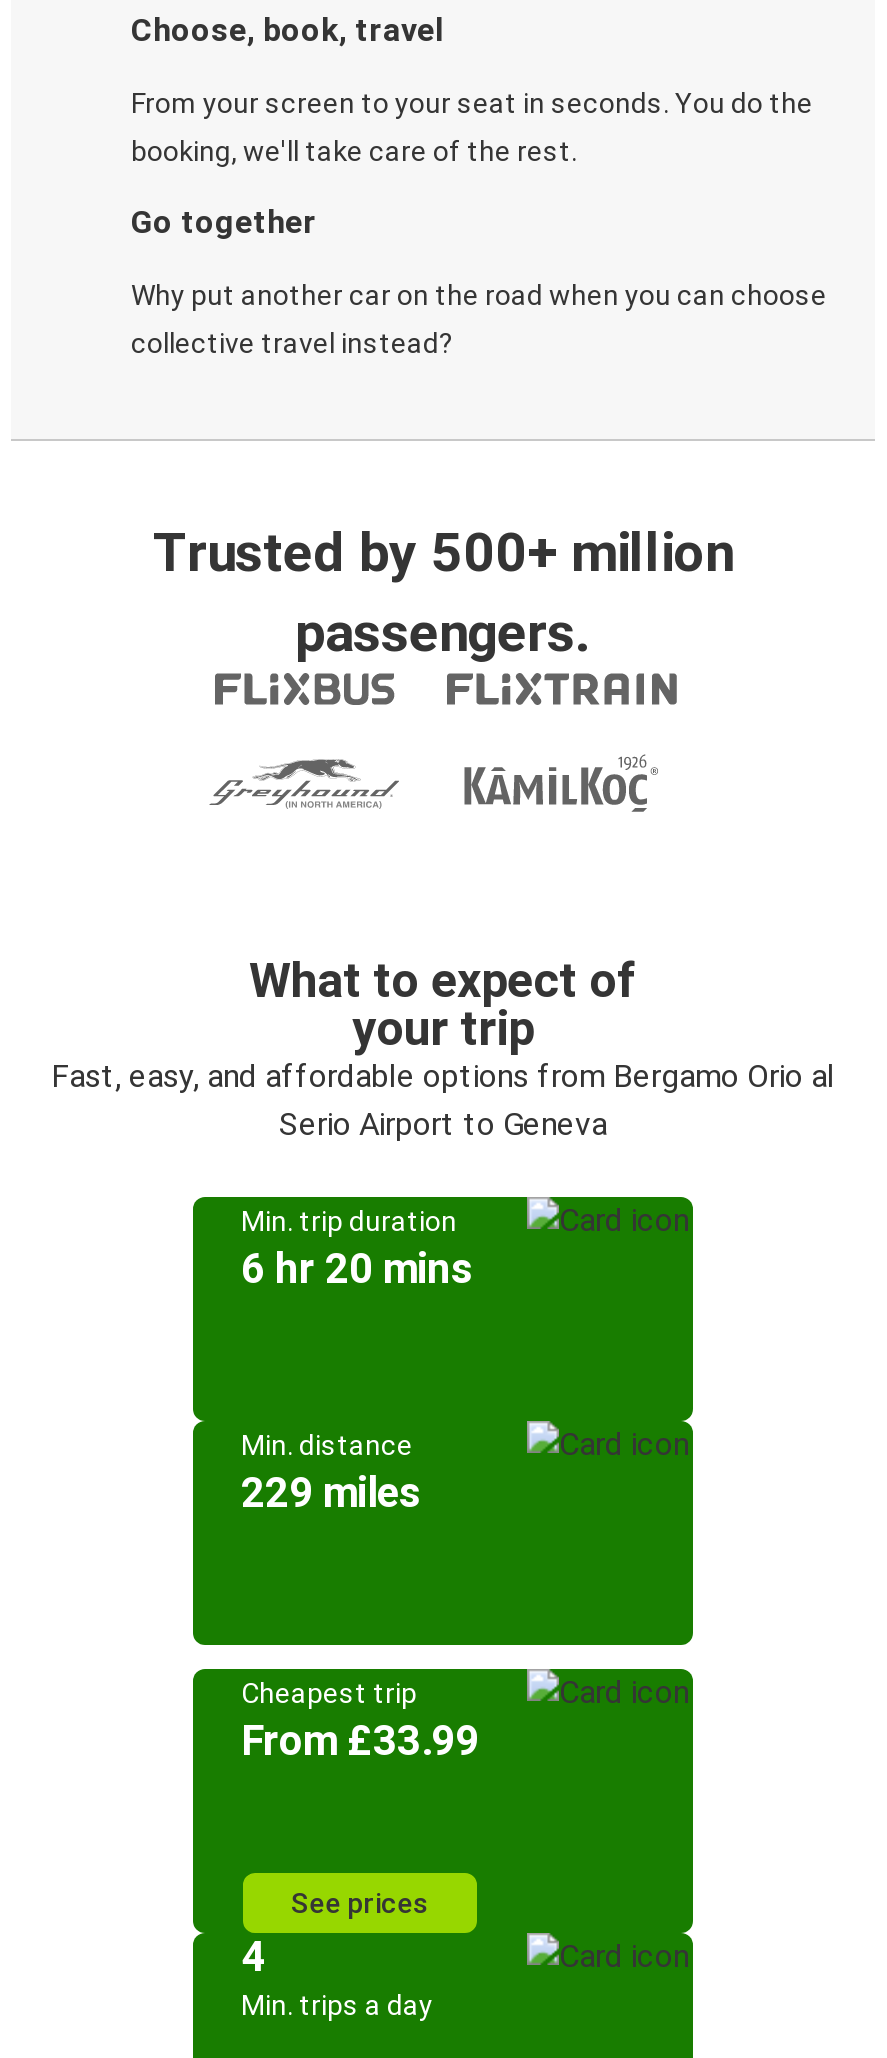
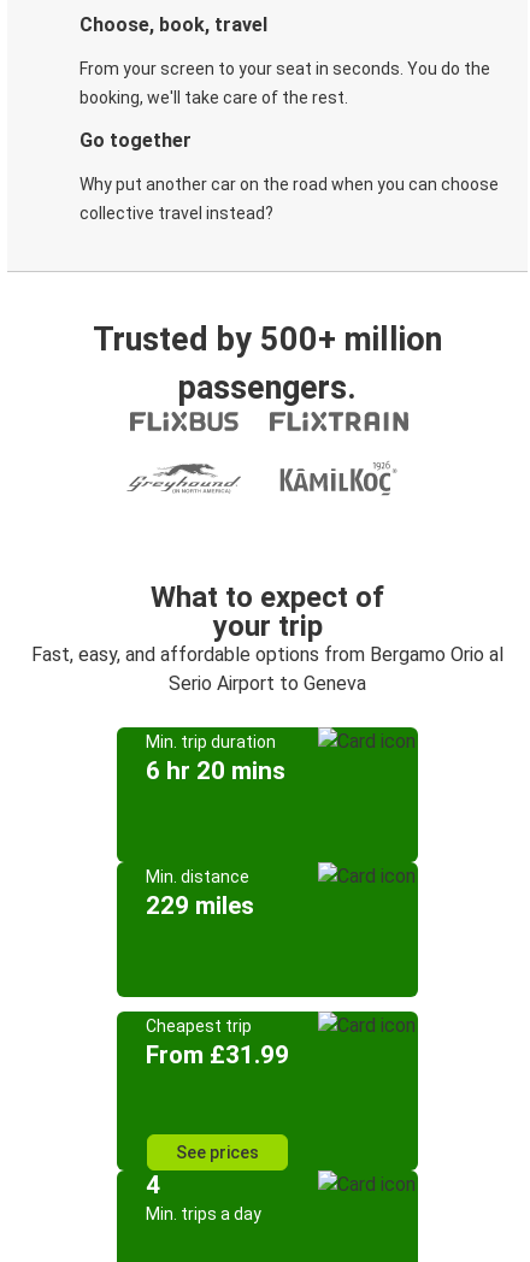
[241,1717,479,1765] From £33.99 -> [146,1040,289,1069] From £31.99

